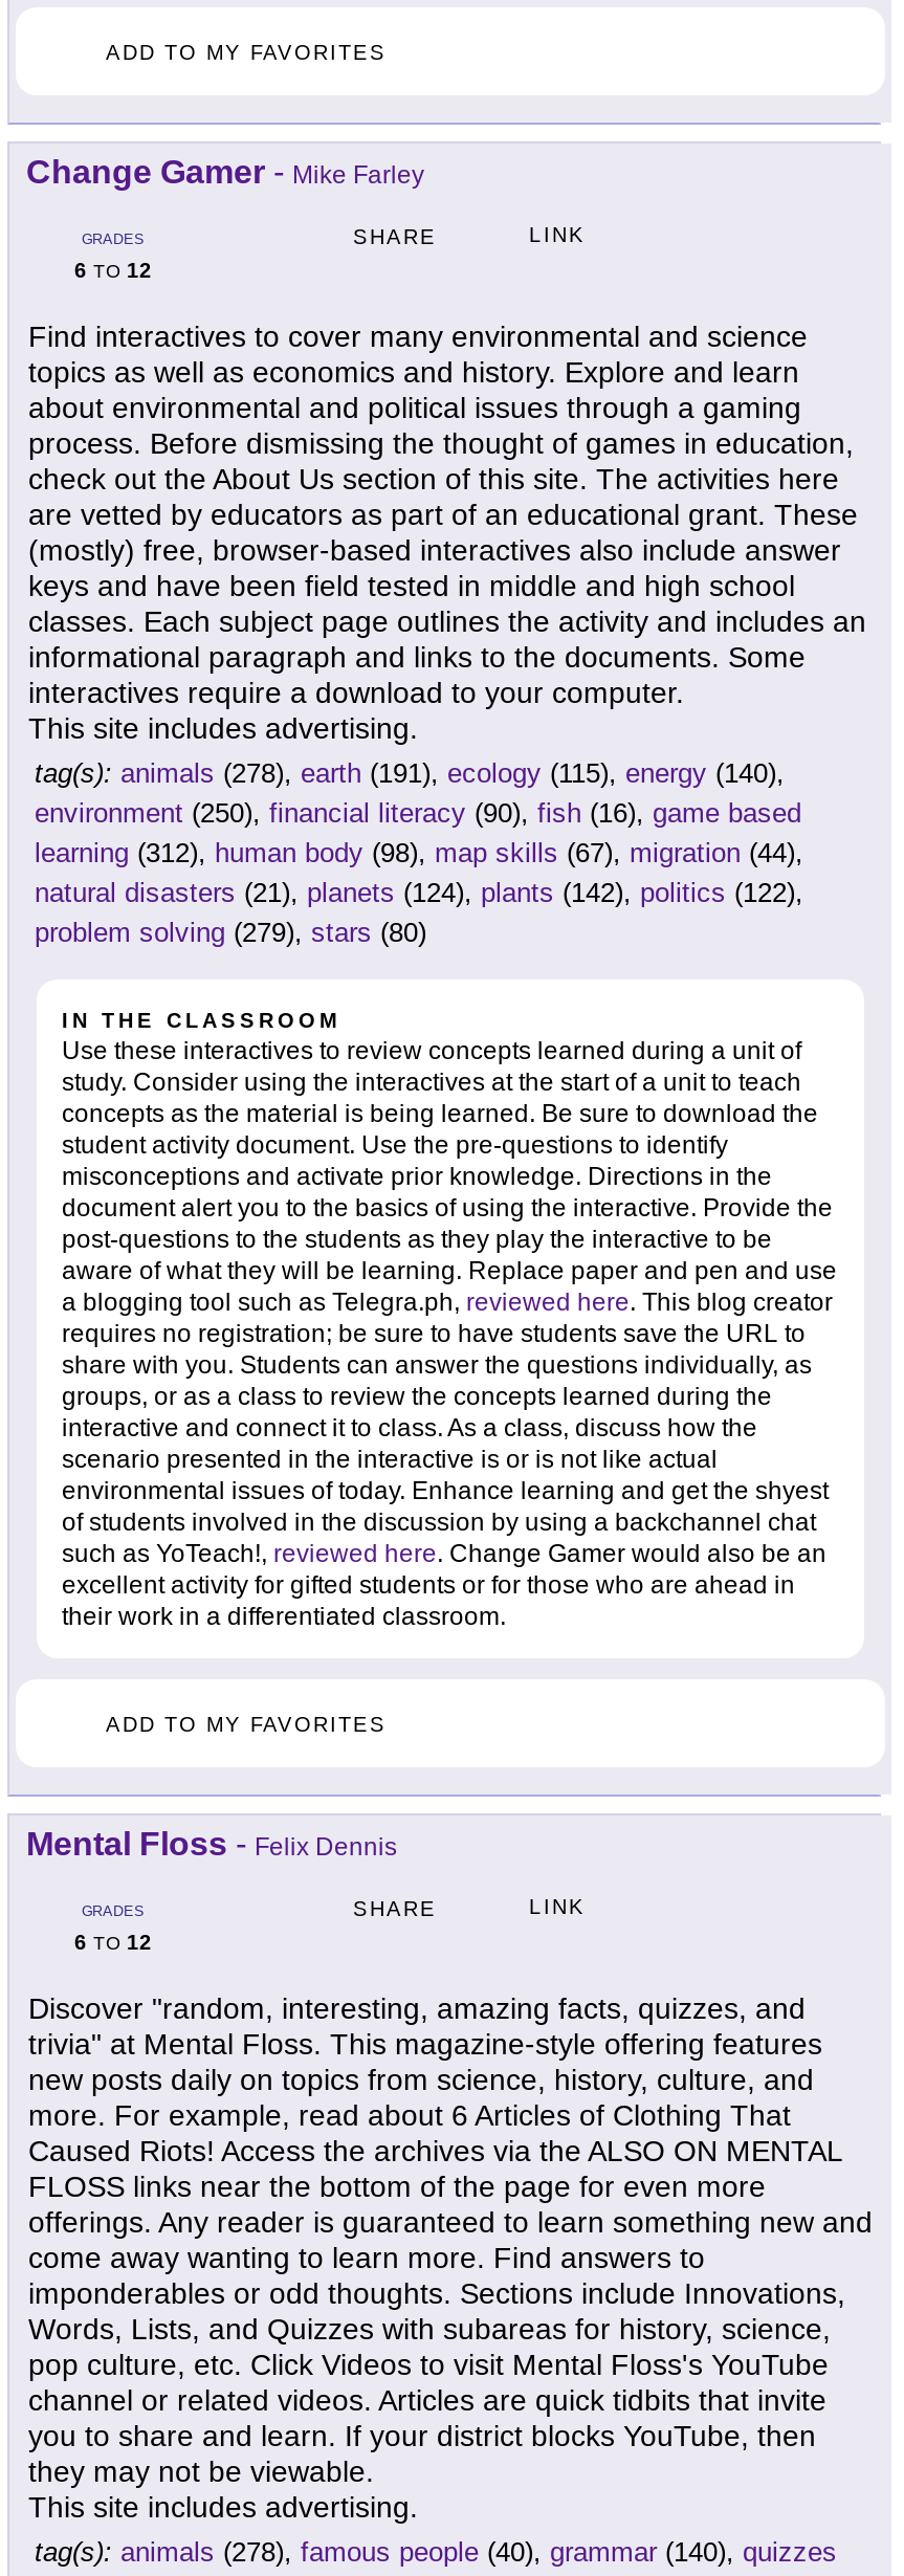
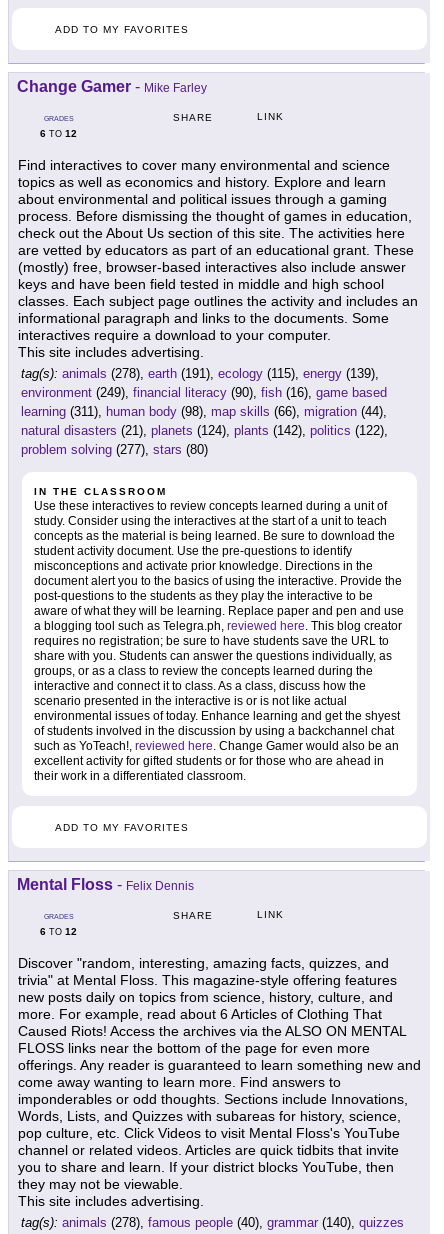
[35,758,785,790] tag(s): animals (278), earth (191), ecology (115), energy (140), -> [21,366,379,381] tag(s): animals (278), earth (191), ecology (115), energy (139),
[35,798,801,829] environment (250), financial literacy (90), fish (16), game based -> [21,385,387,400] environment (249), financial literacy (90), fish (16), game based
[35,838,803,869] learning (312), human body (98), map skills (67), migration (44), -> [21,404,387,419] learning (311), human body (98), map skills (66), migration (44),
[35,917,426,949] problem solving (279), stars (80) -> [21,442,208,457] problem solving (277), stars (80)

